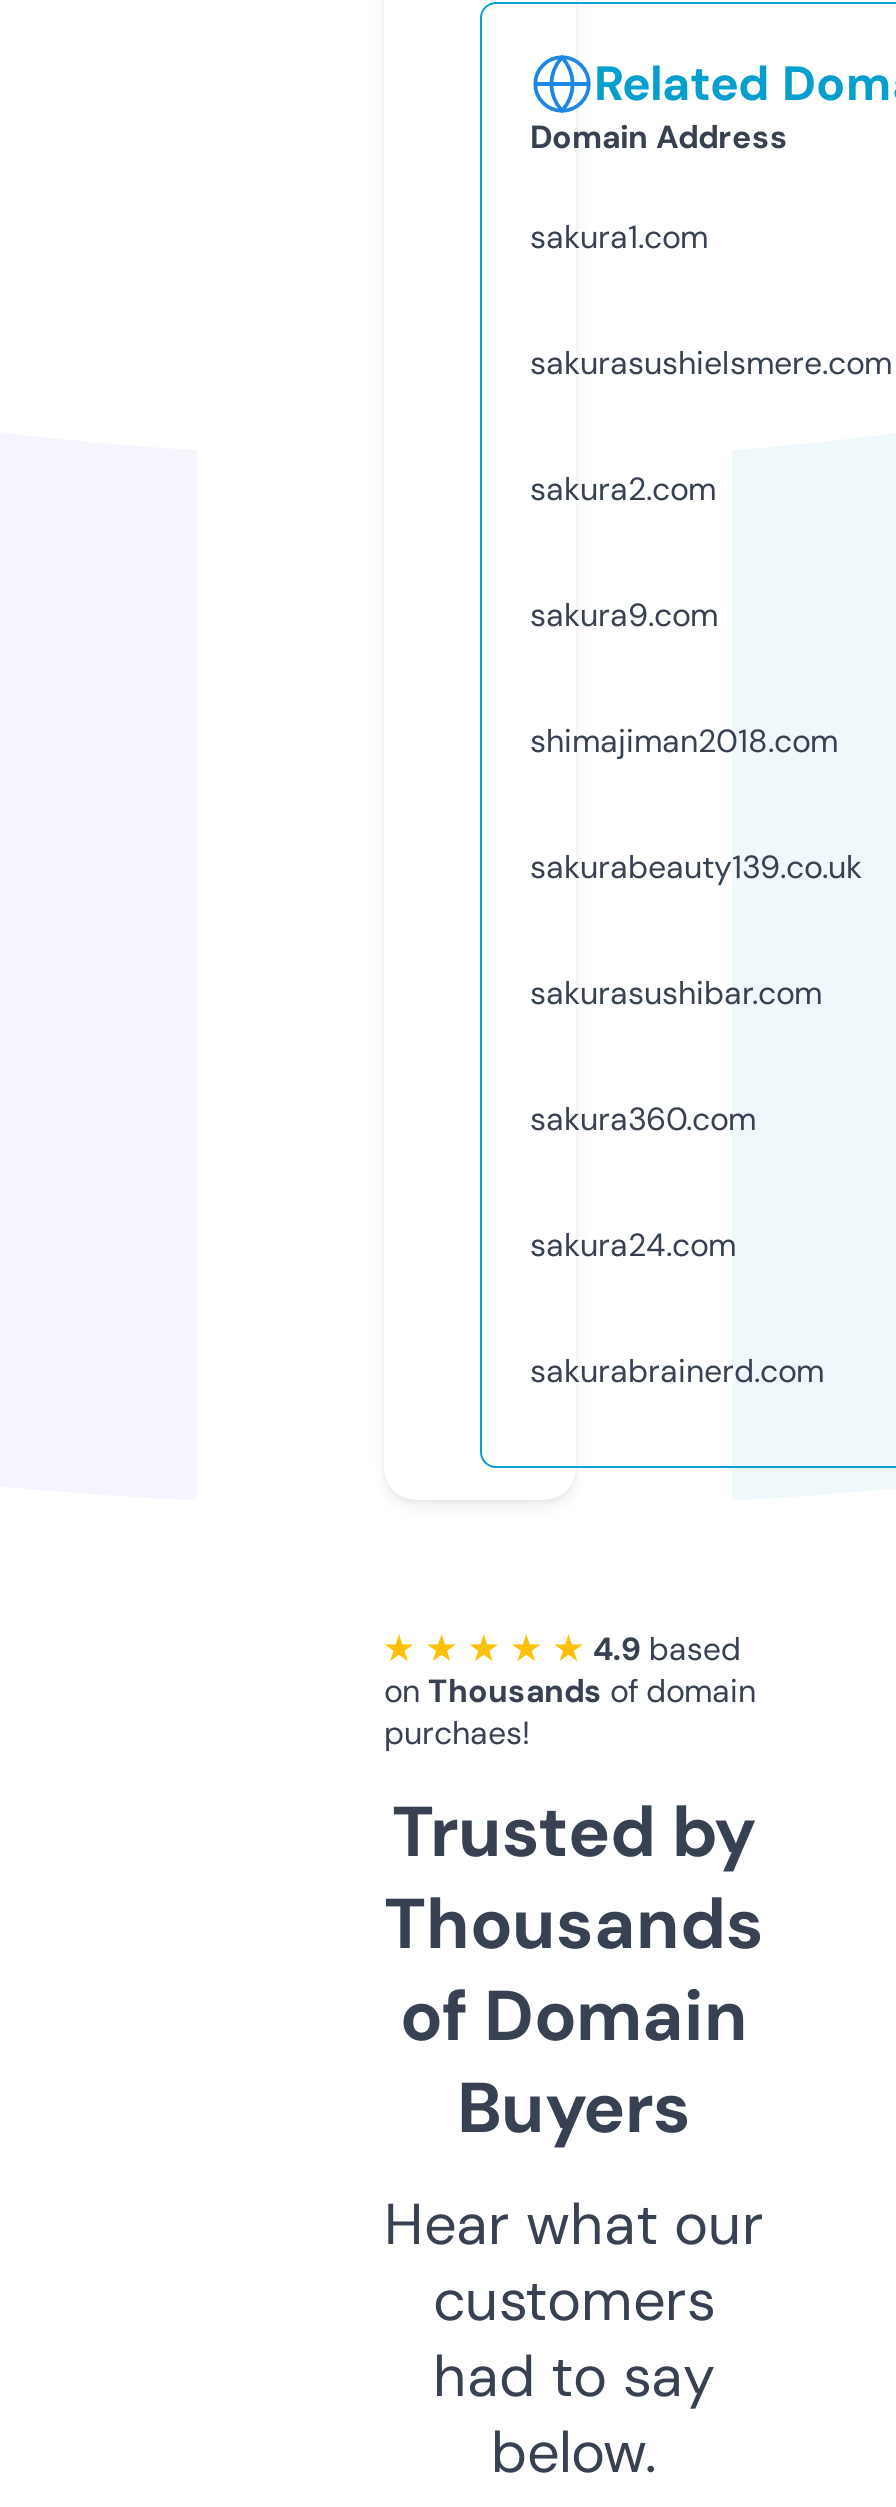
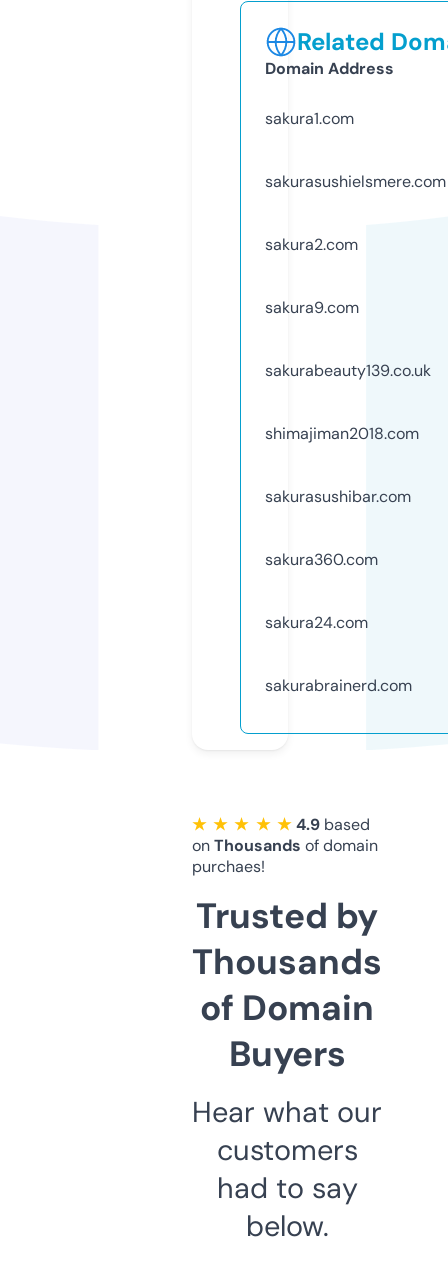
moved [530,720,838,762] -> [265,423,419,444]: shimajiman2018.com
moved [530,846,862,888] -> [265,360,431,381]: sakurabeauty139.co.uk

